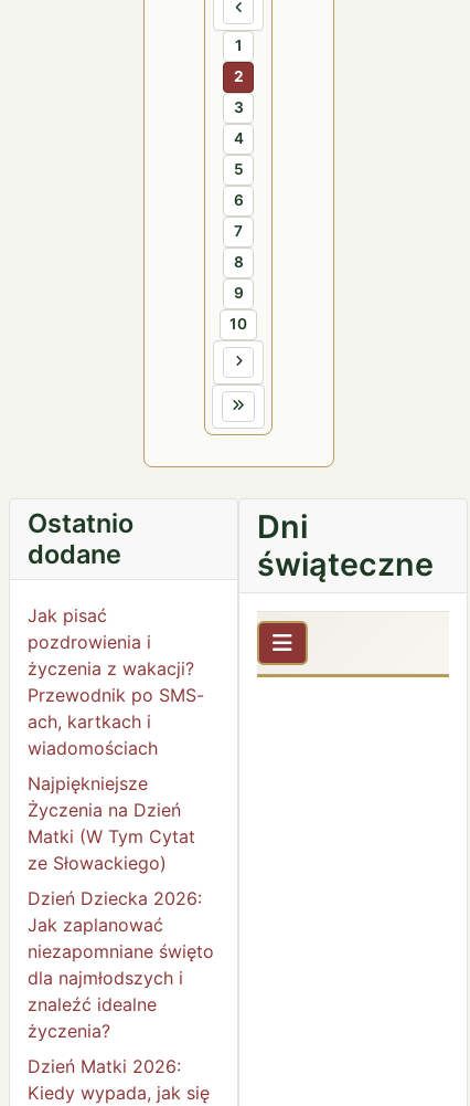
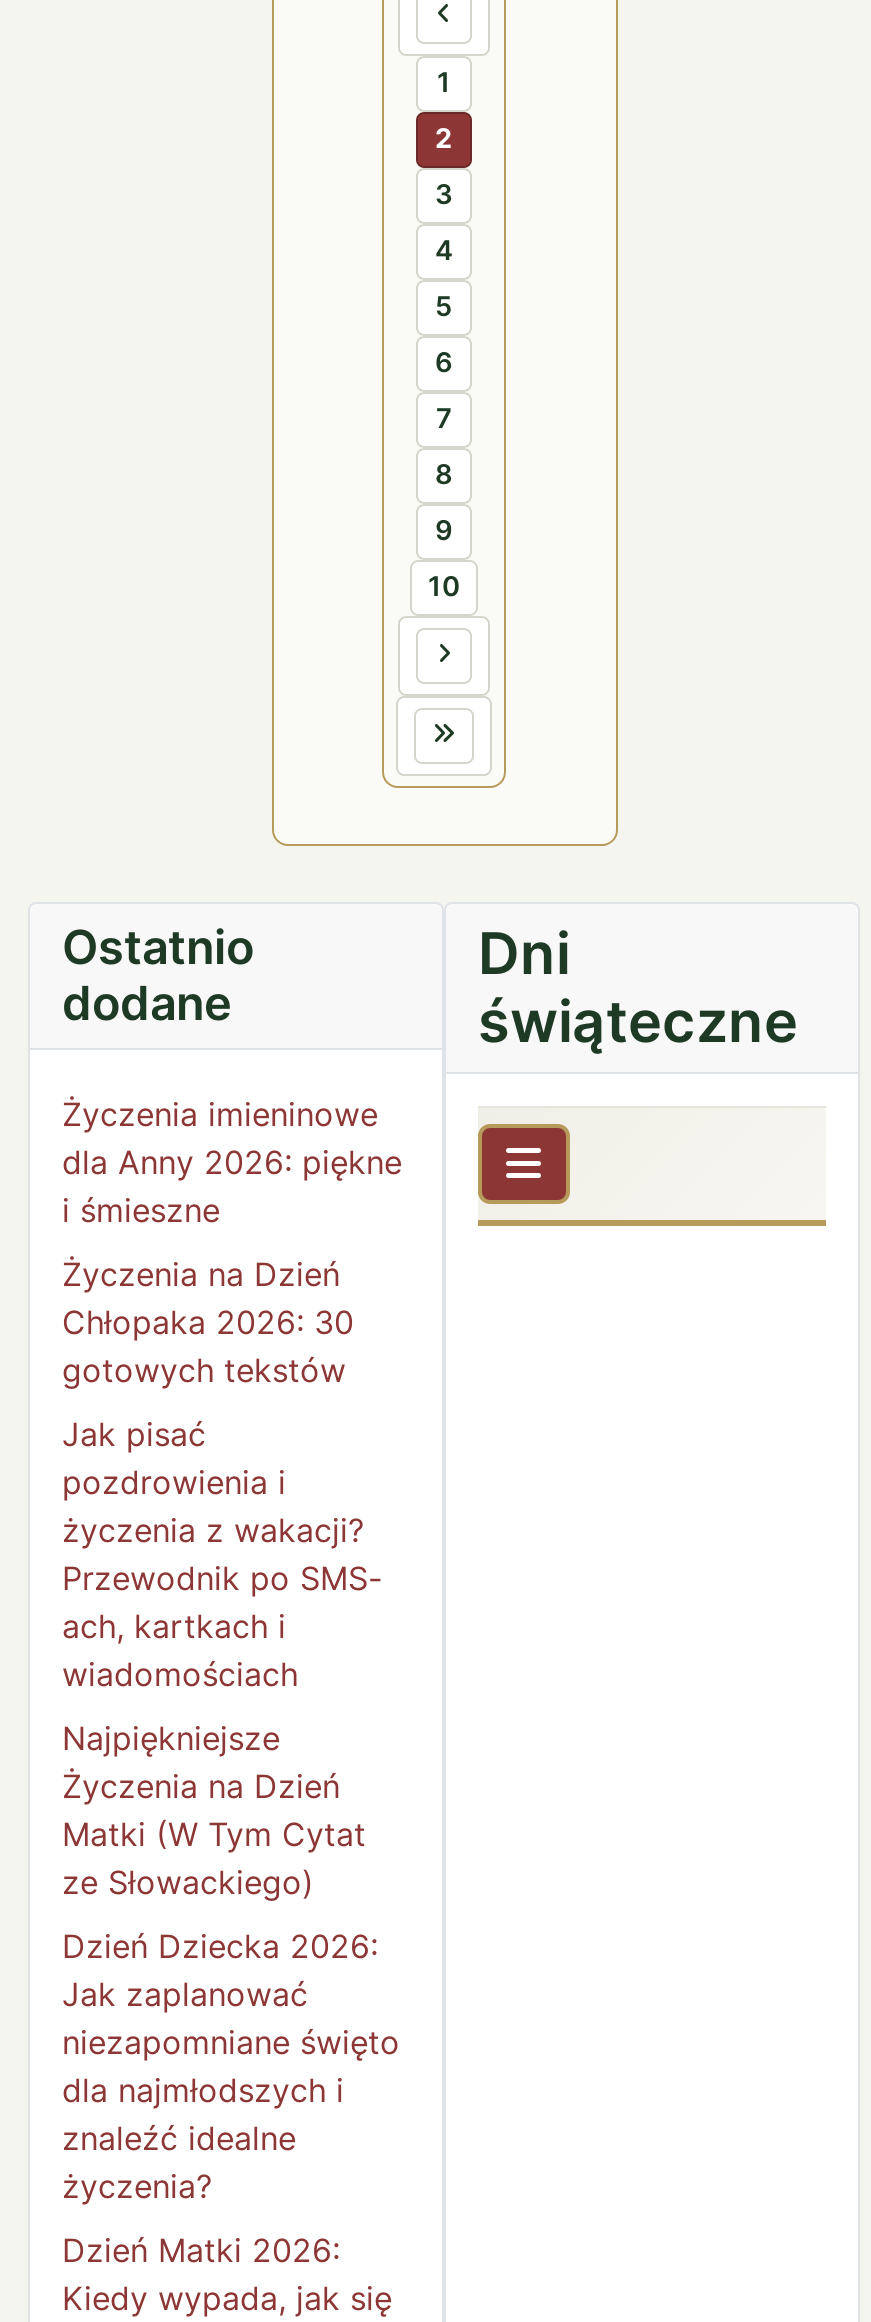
none -> [62,1093,402,1389] Życzenia imieninowe | dla Anny 2026: piękne | i śmieszne | Życzenia na Dzień | Chłopaka 2026: 30 | gotowych tekstów
[256,630,450,678] [image] -> none

